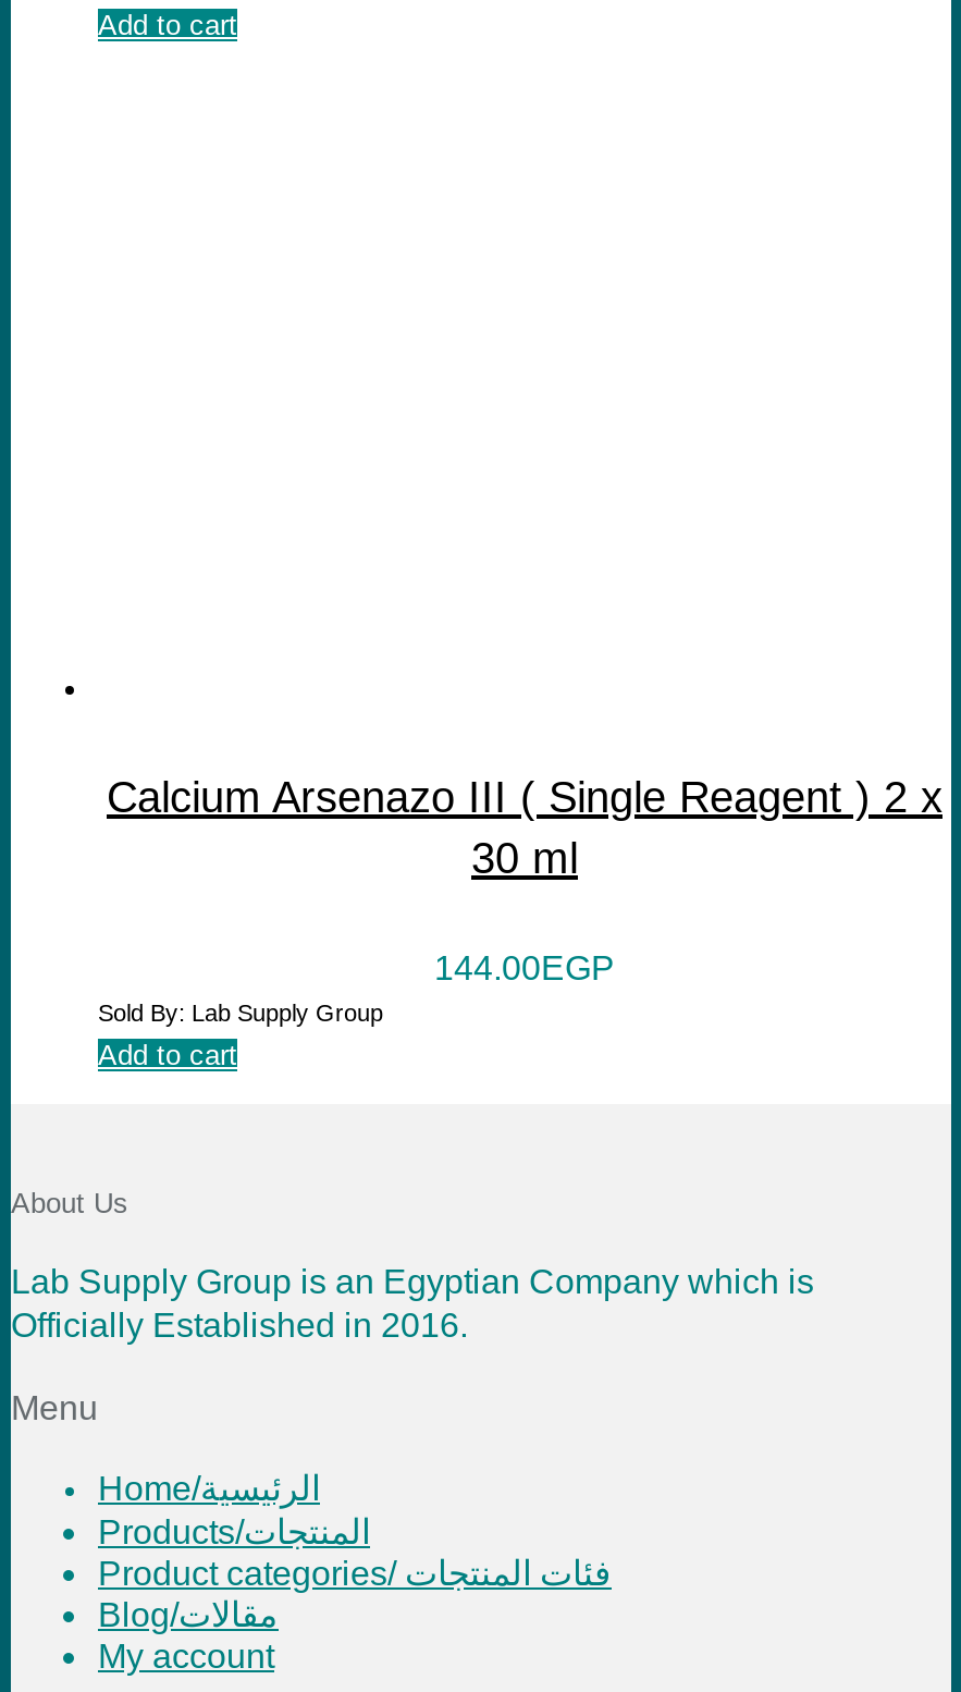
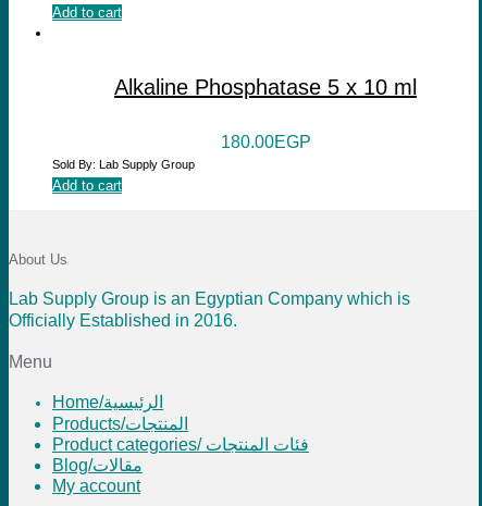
[107,773,942,882] Calcium Arsenazo III ( Single Reagent ) 2 x | 30 ml -> [114,75,417,99] Alkaline Phosphatase 5 x 10 ml
[434,949,615,986] 144.00EGP -> [220,133,311,151] 180.00EGP

